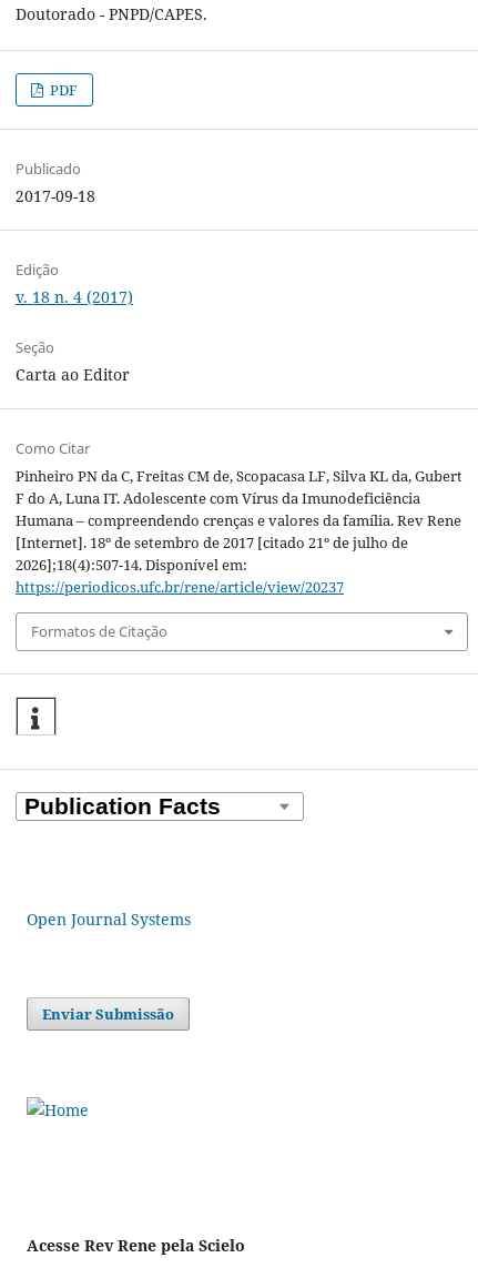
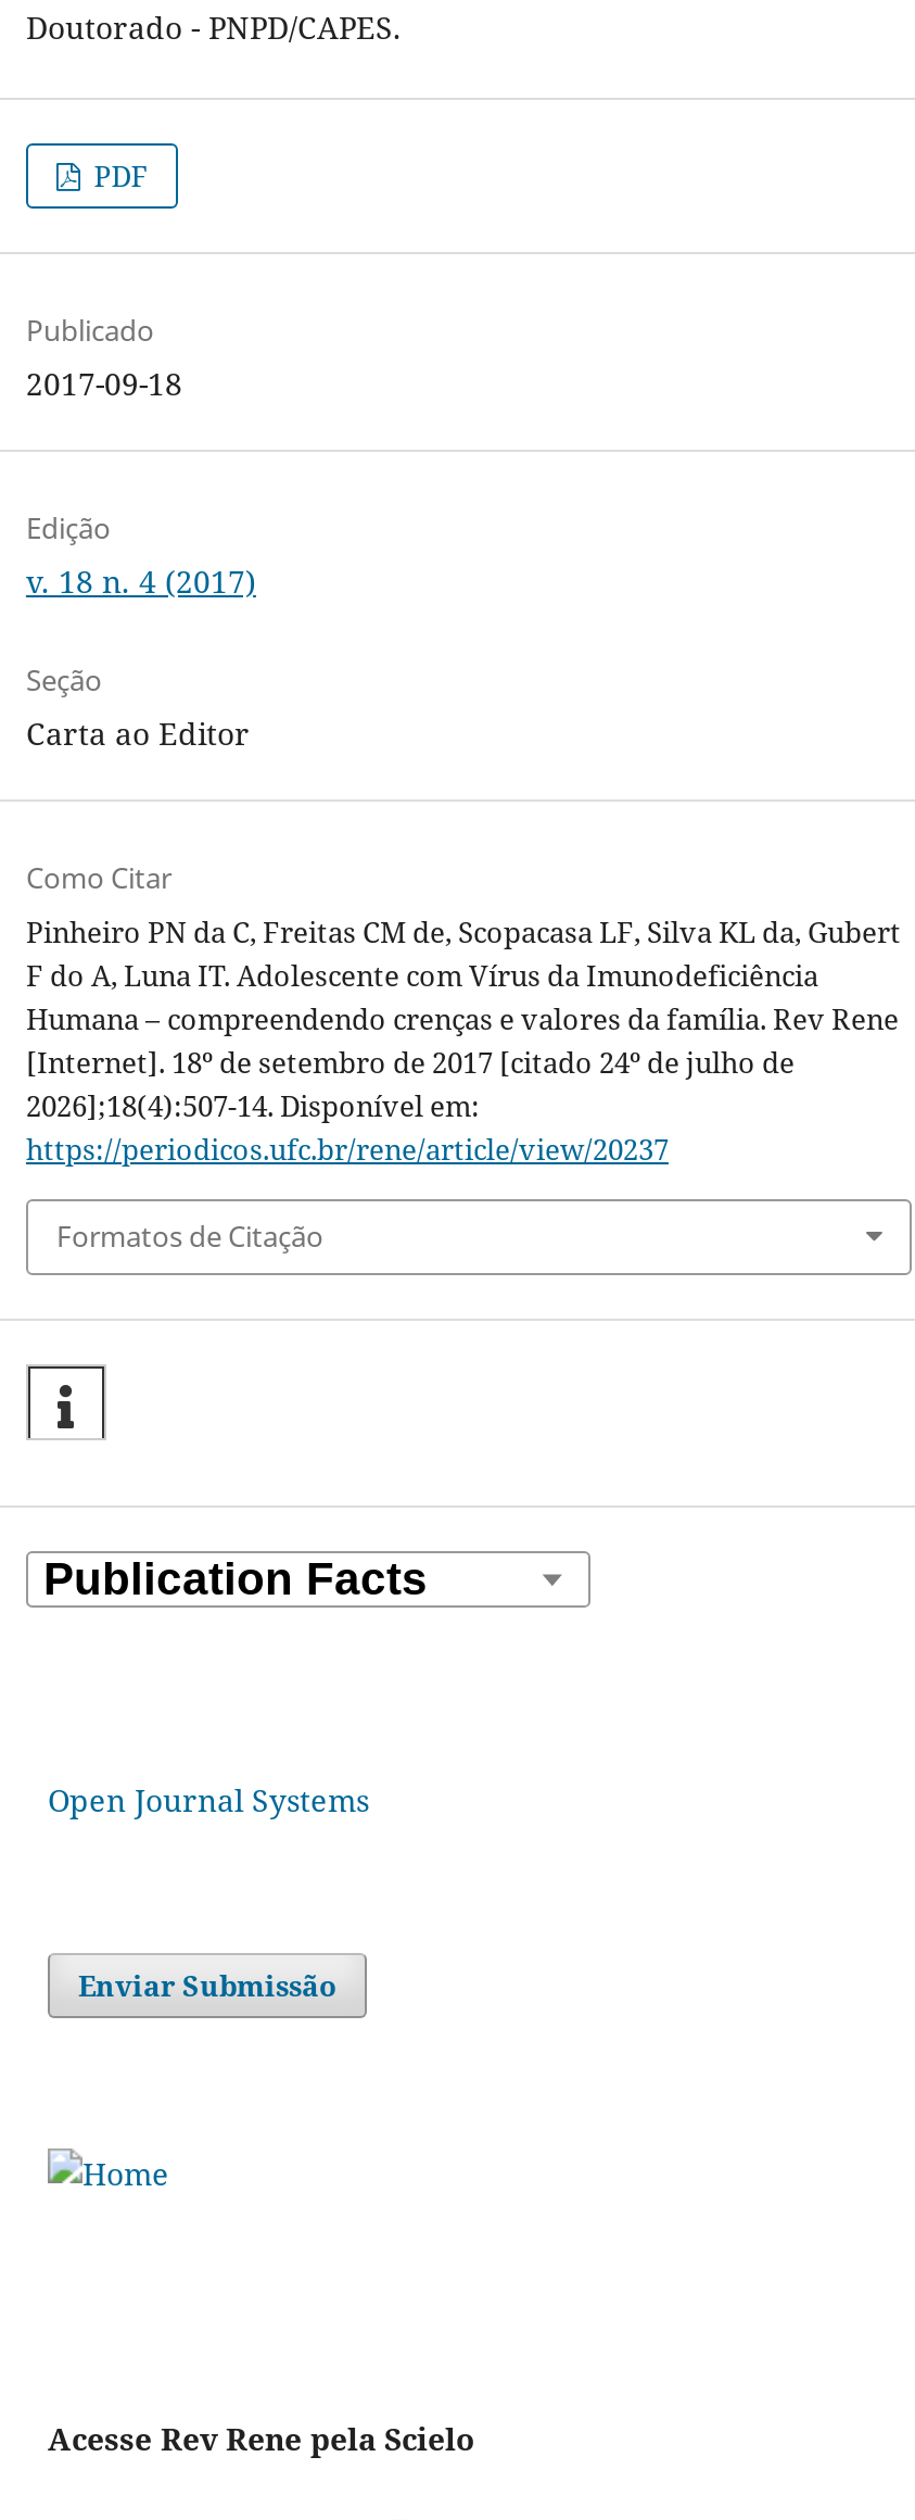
[16,533,408,553] [Internet]. 18º de setembro de 2017 [citado 21º de julho de -> [26,1043,795,1082] [Internet]. 18º de setembro de 2017 [citado 24º de julho de

